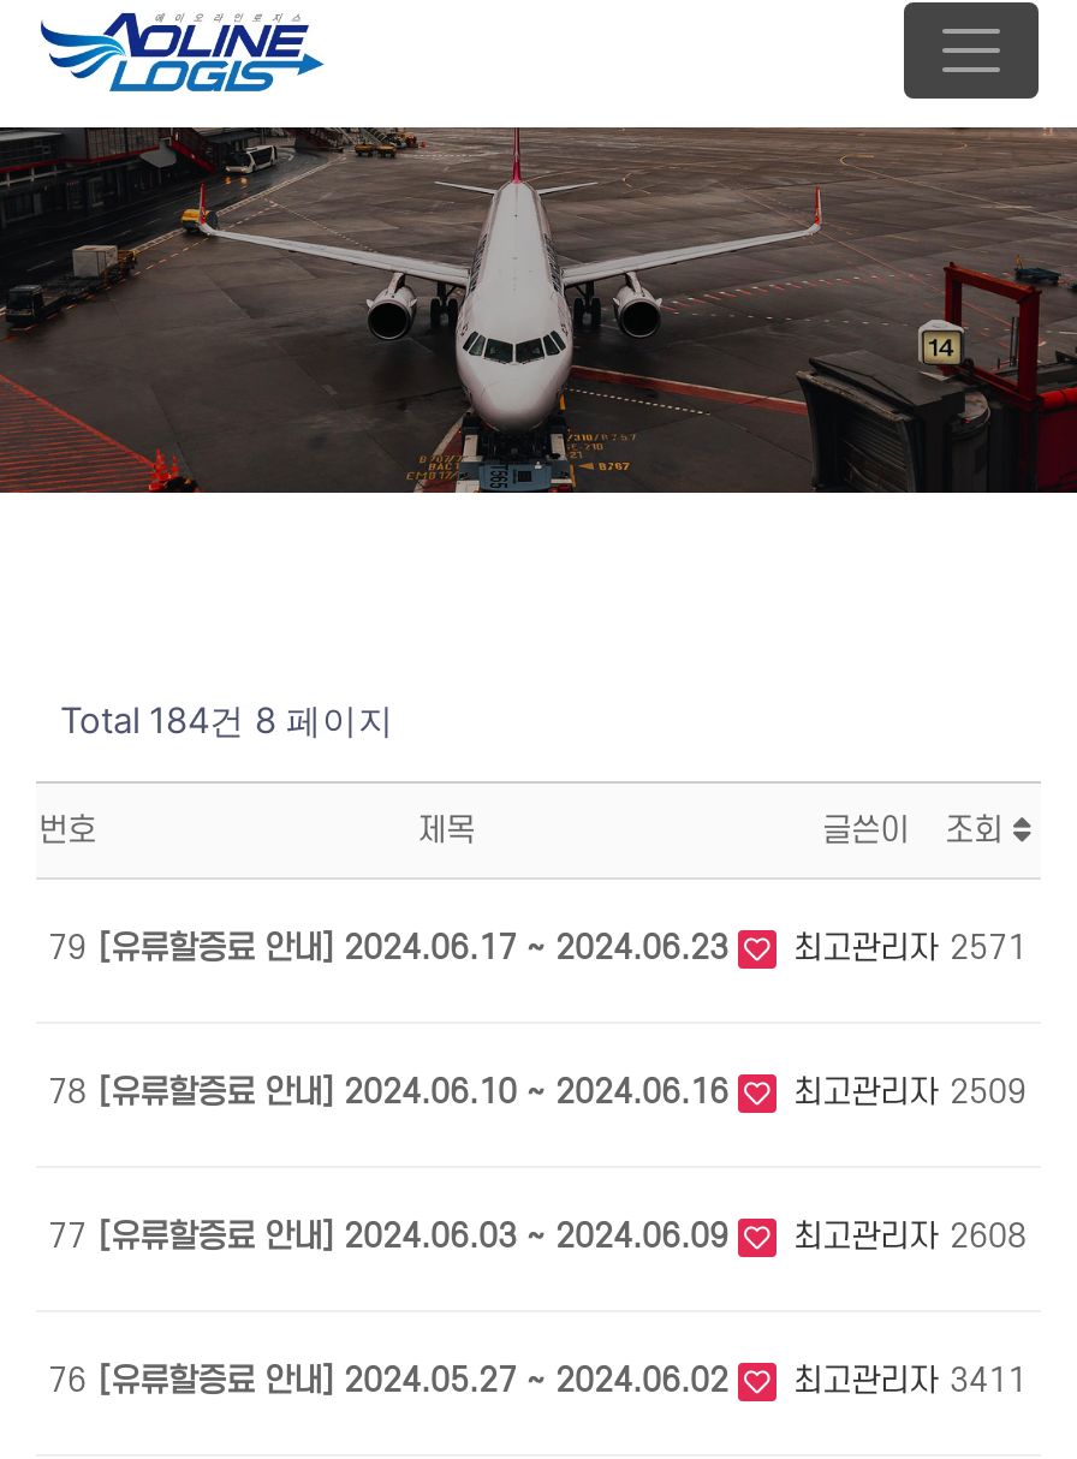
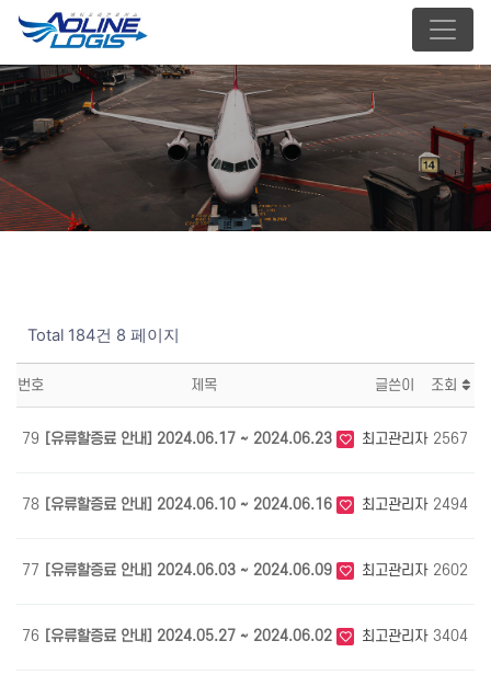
[793,930,1027,966] 최고관리자 2571 -> [362,431,468,447] 최고관리자 2567
[793,1074,1027,1110] 최고관리자 2509 -> [362,496,468,513] 최고관리자 2494
[793,1219,1027,1255] 최고관리자 2608 -> [362,562,468,579] 최고관리자 2602
[793,1363,1027,1399] 최고관리자 3411 -> [362,628,468,644] 최고관리자 3404

